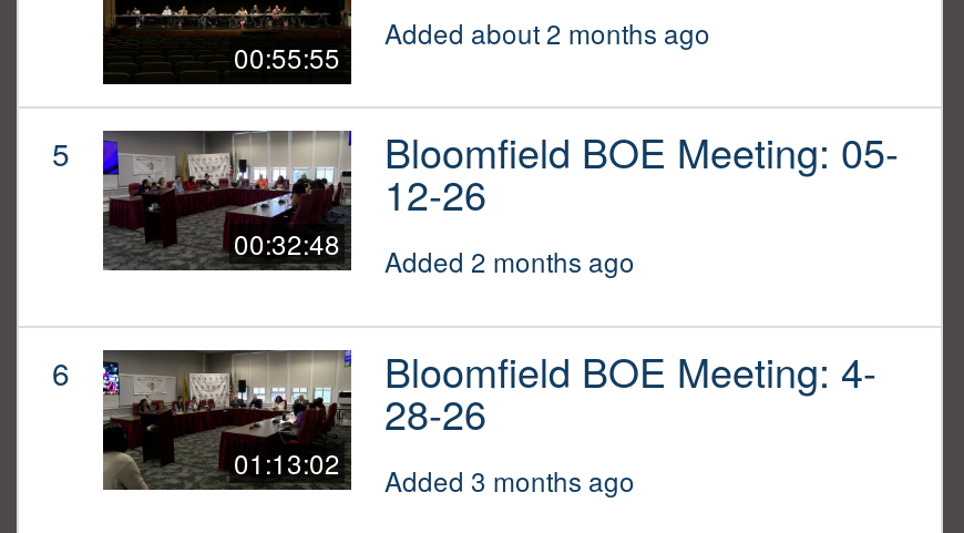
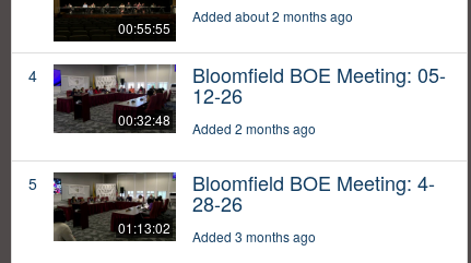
[52,131,70,176] 5 -> [28,65,37,87] 4
[52,351,70,395] 6 -> [28,173,37,195] 5

